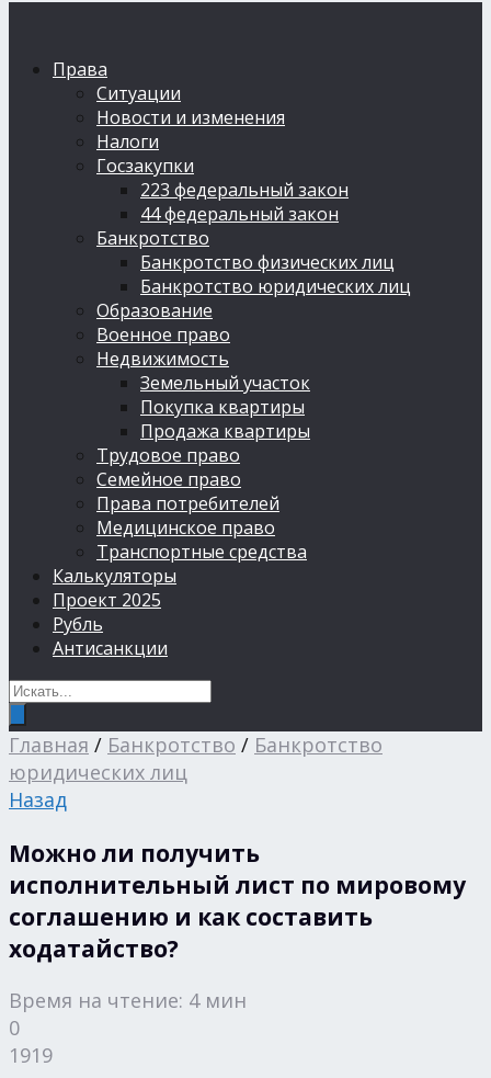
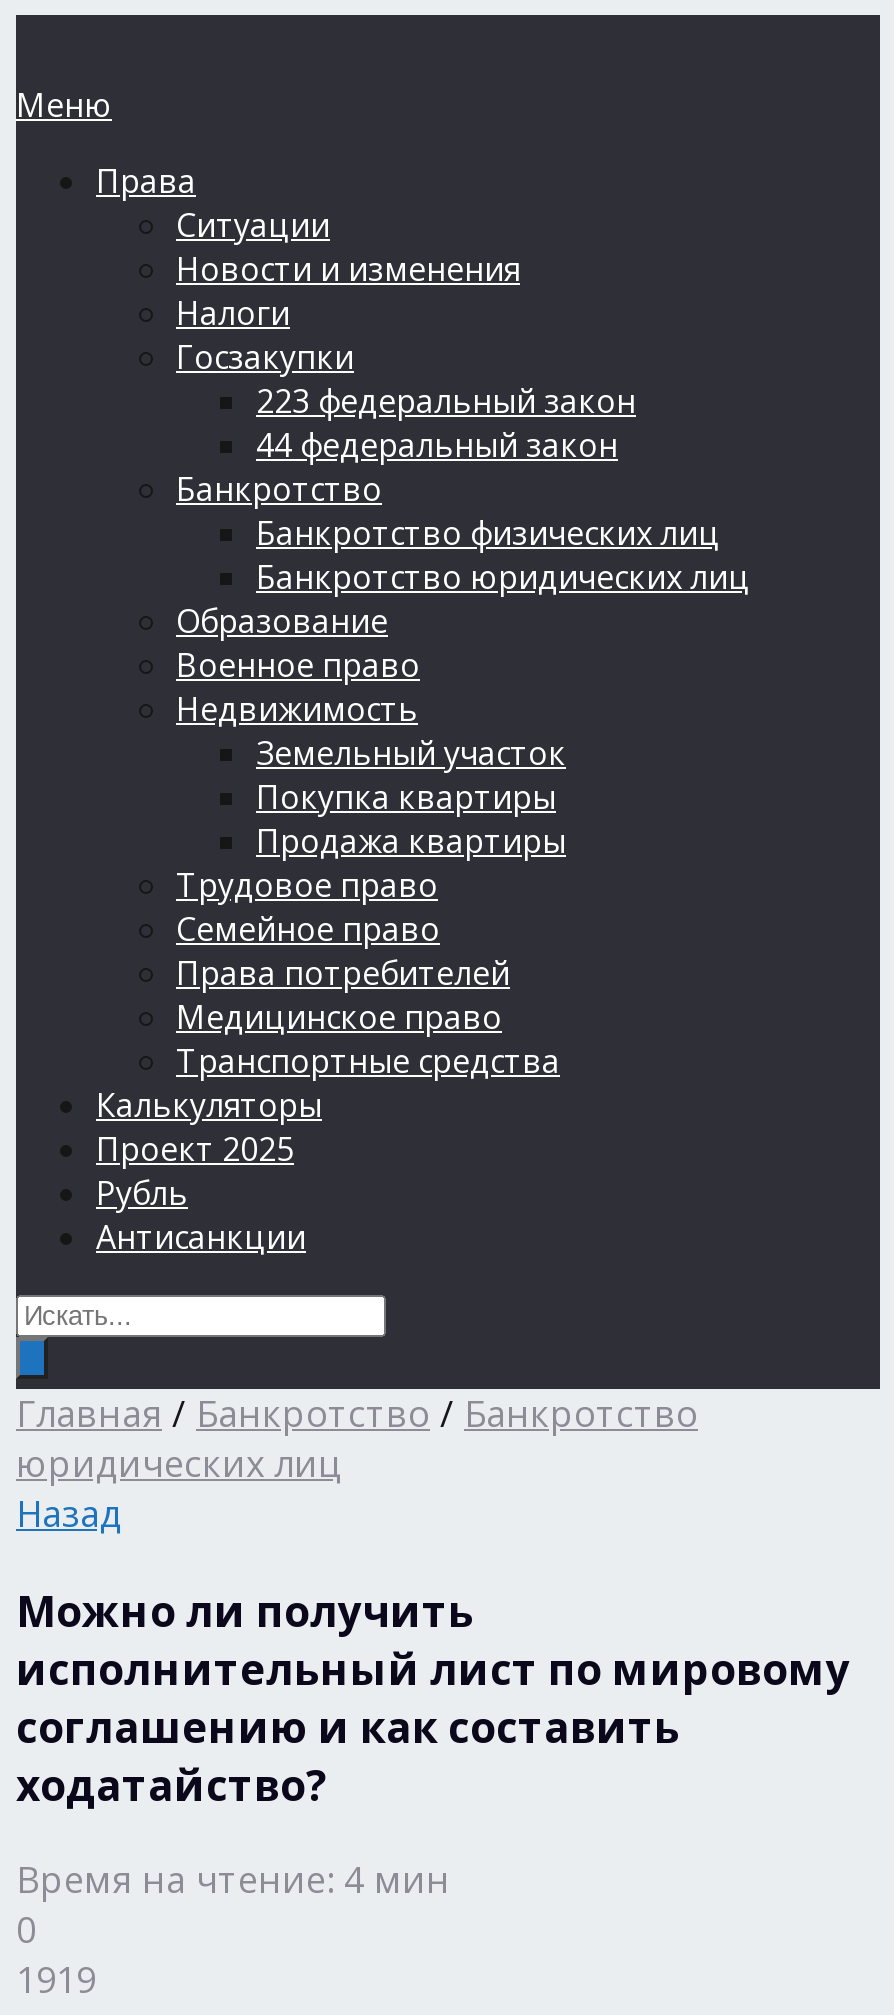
none -> [16,83,112,127] Меню

